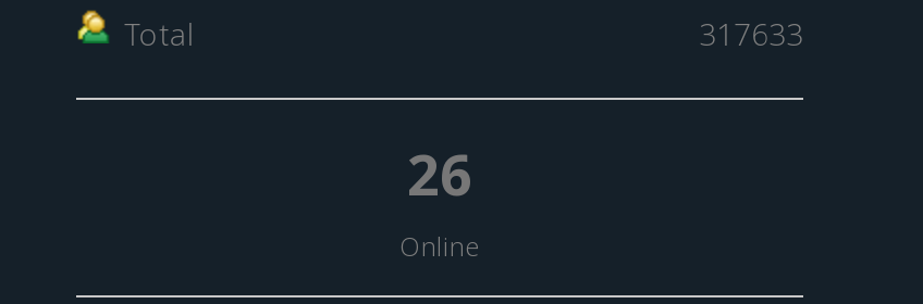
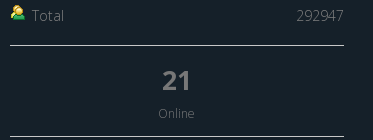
[699,12,804,53] 317633 -> [296,5,344,24] 292947
[407,134,472,212] 26 -> [162,61,192,97] 21

